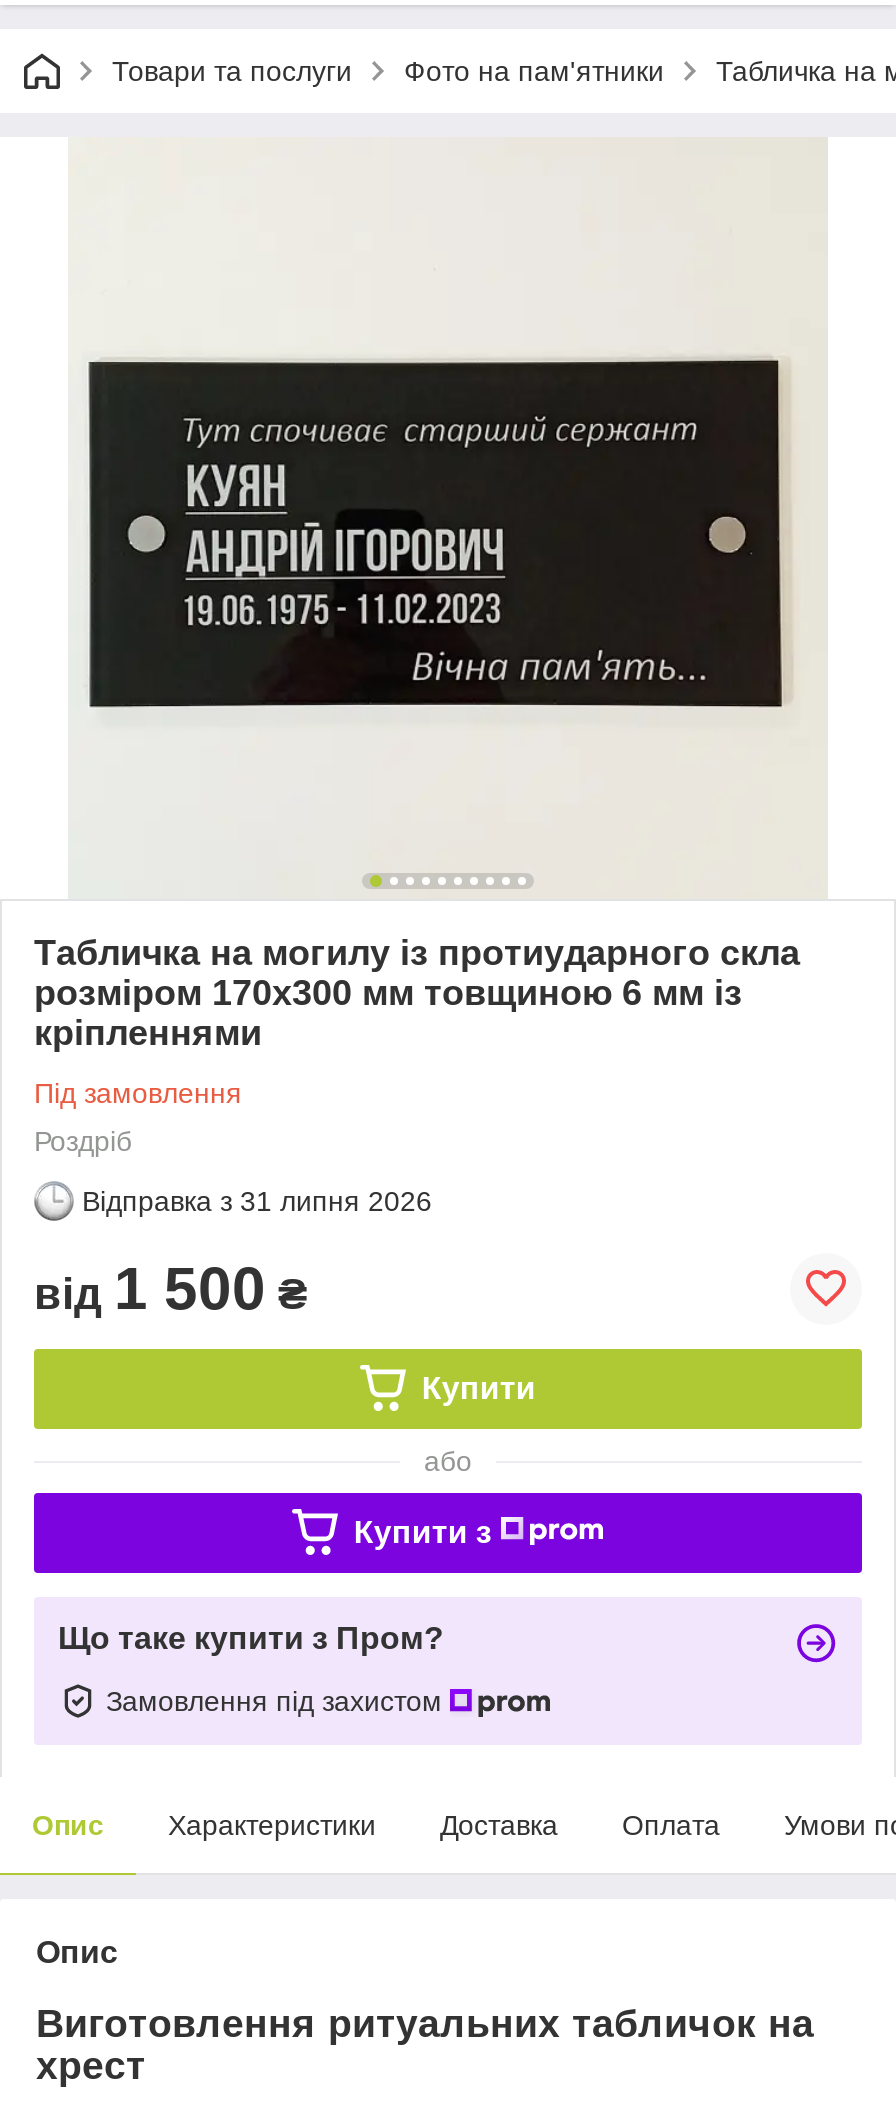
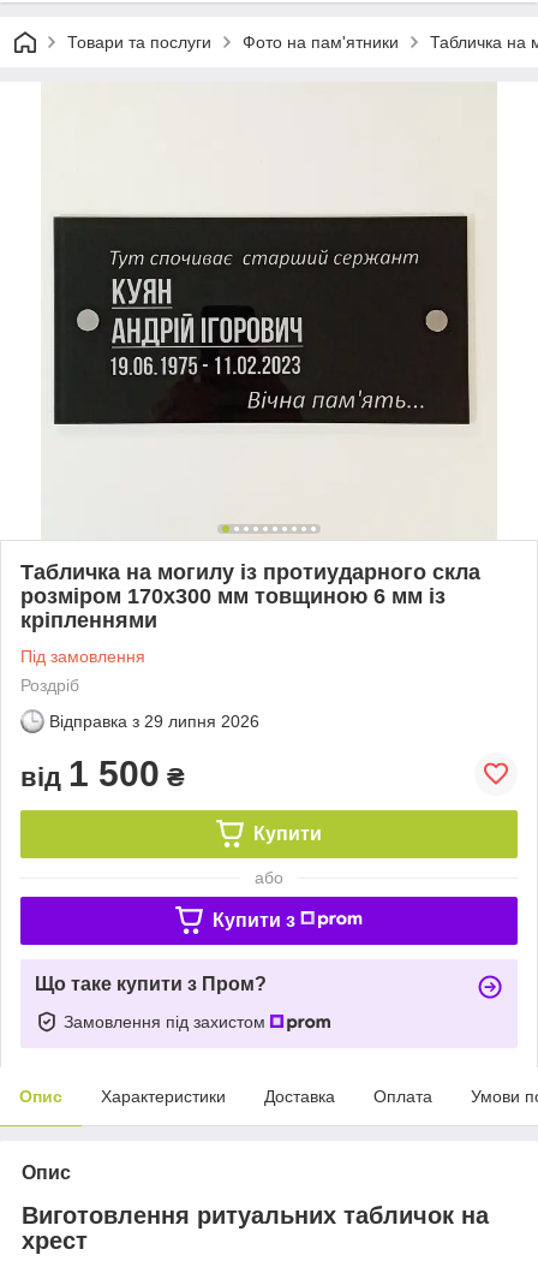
[82,1185,432,1217] Відправка з 31 липня 2026 -> [49,711,259,731] Відправка з 29 липня 2026

